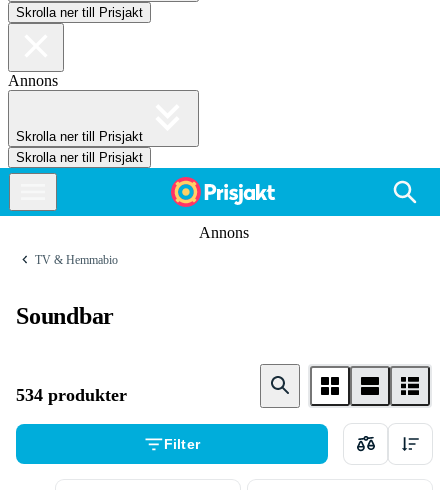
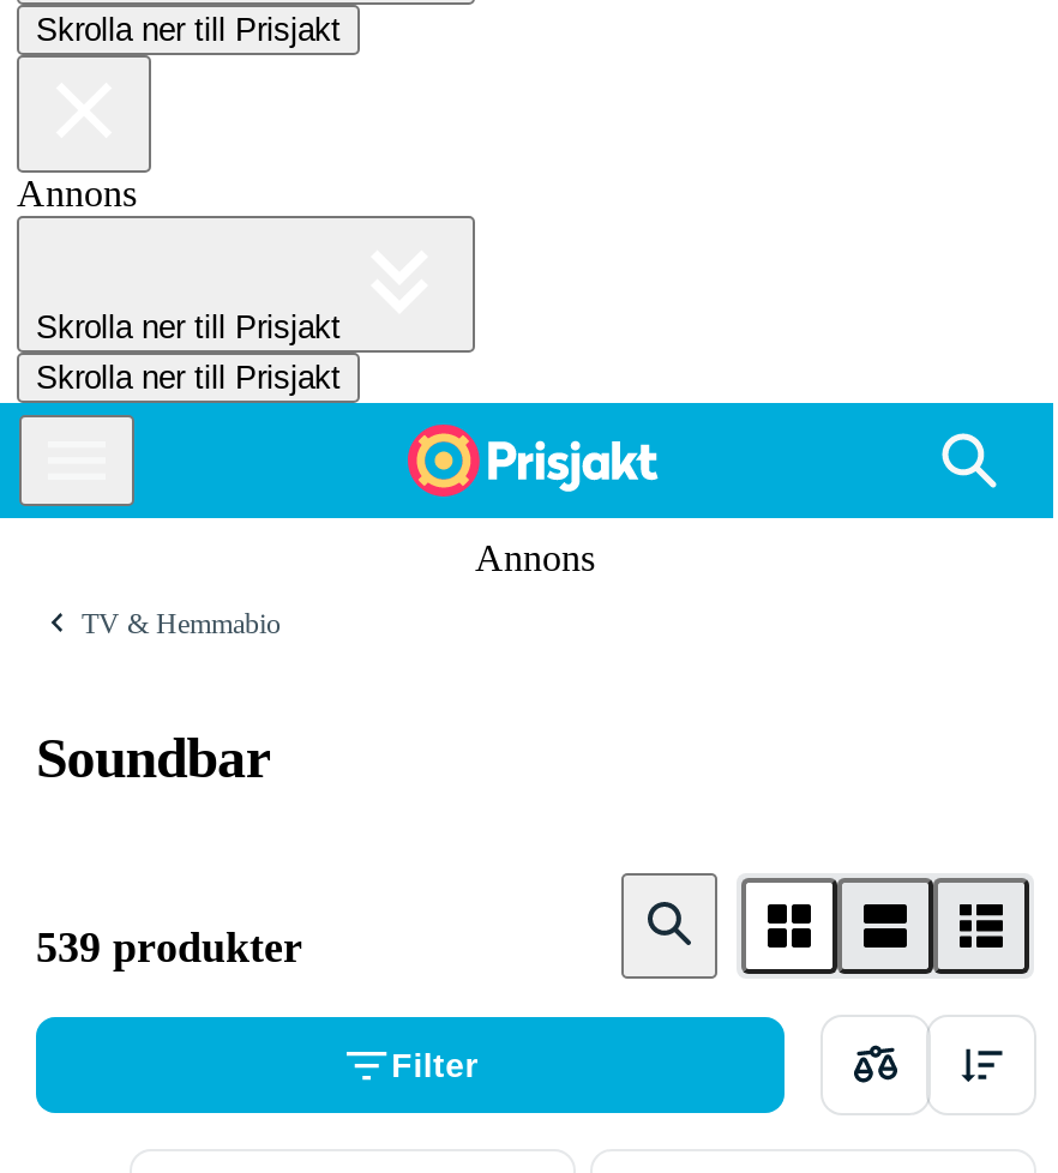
[16,384,127,404] 534 produkter -> [36,922,302,970] 539 produkter

